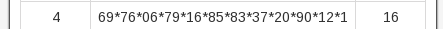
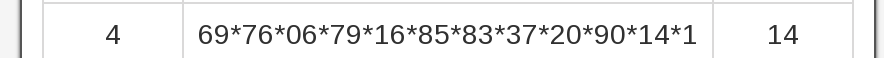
[98,9,348,25] 69*76*06*79*16*85*83*37*20*90*12*1 -> [198,18,698,50] 69*76*06*79*16*85*83*37*20*90*14*1
[382,9,398,25] 16 -> [767,18,799,50] 14

